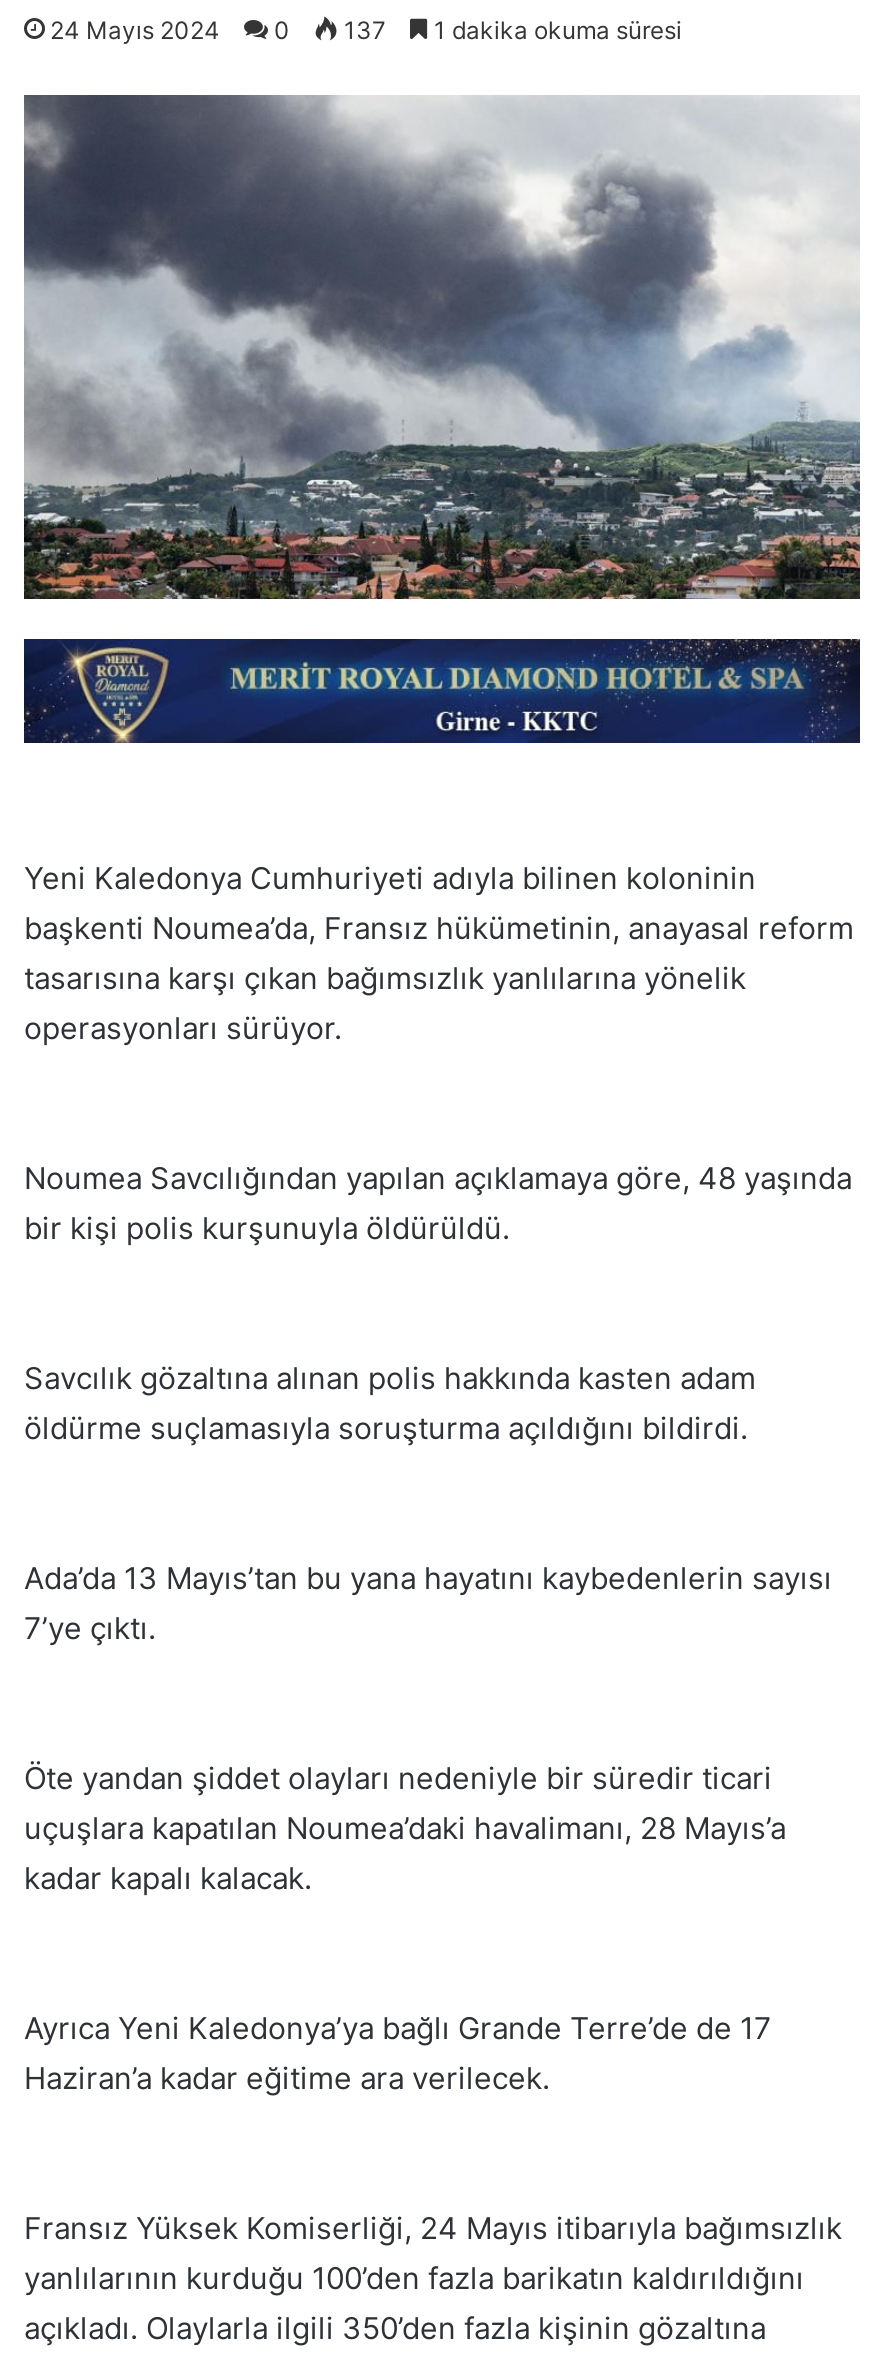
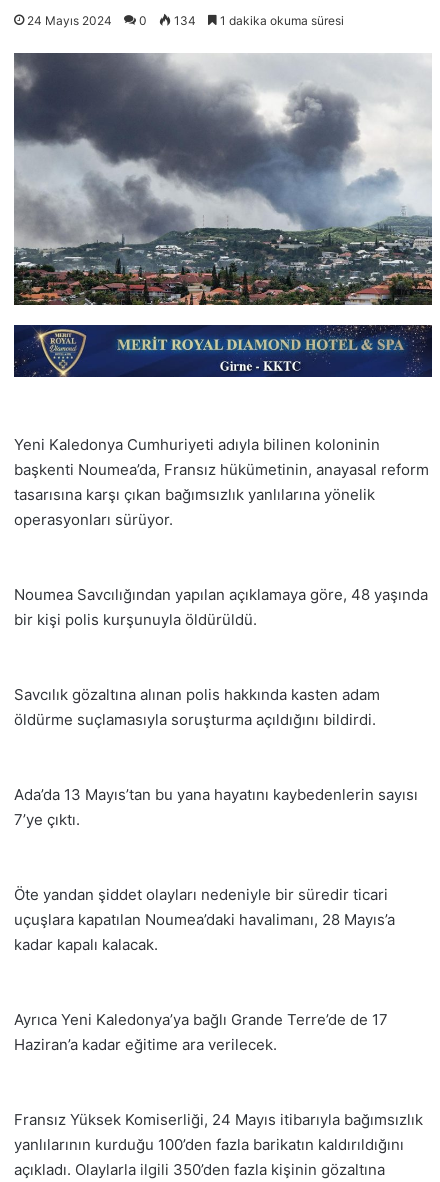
[50,15,682,45] 24 Mayıs 2024 0 137 1 dakika okuma süresi -> [27,13,344,28] 24 Mayıs 2024 0 134 1 dakika okuma süresi

